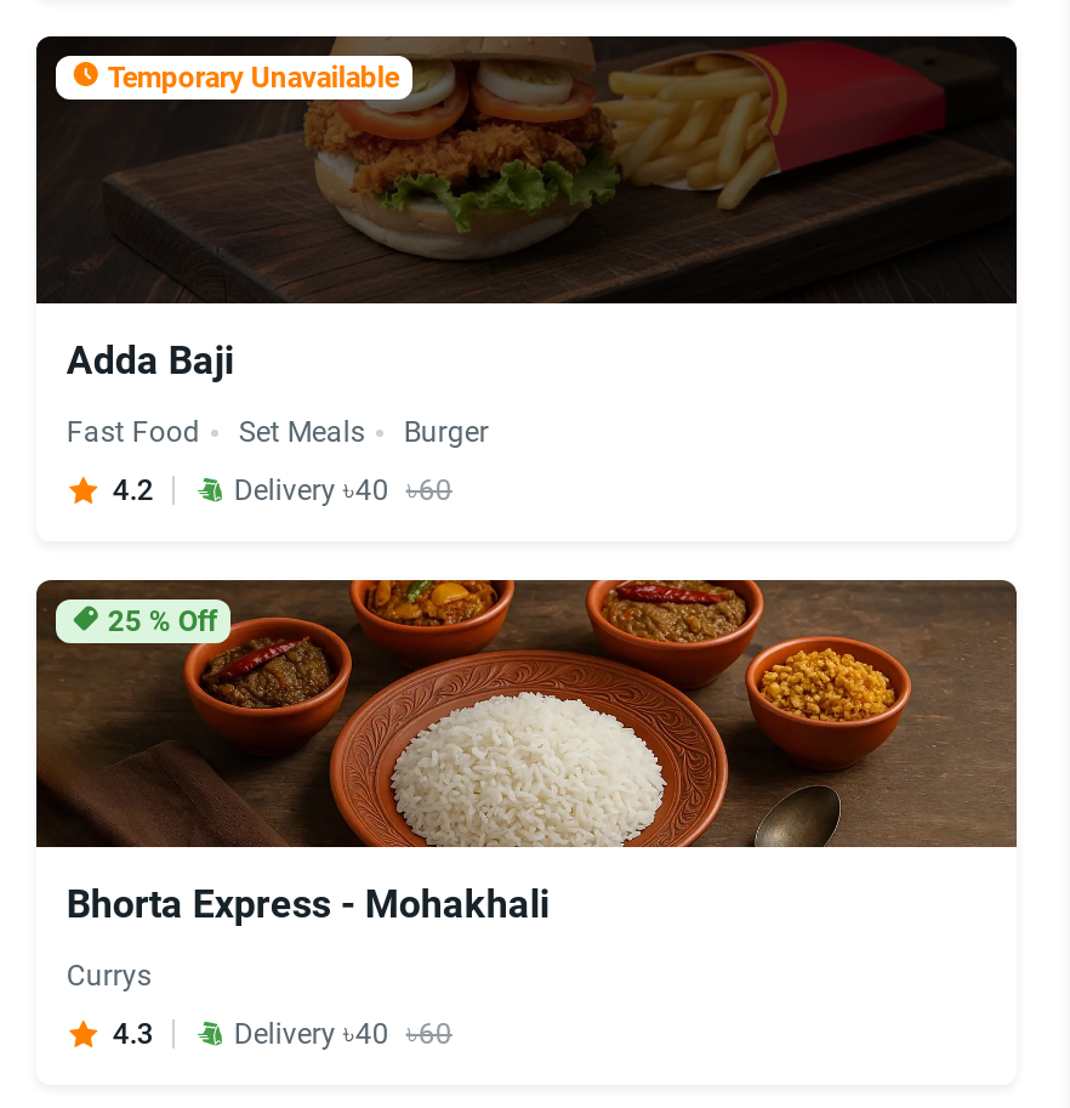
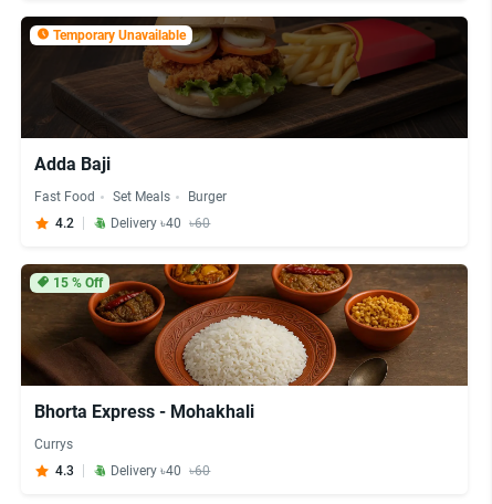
[100,604,217,638] 25% Off -> [50,275,103,291] 15% Off

